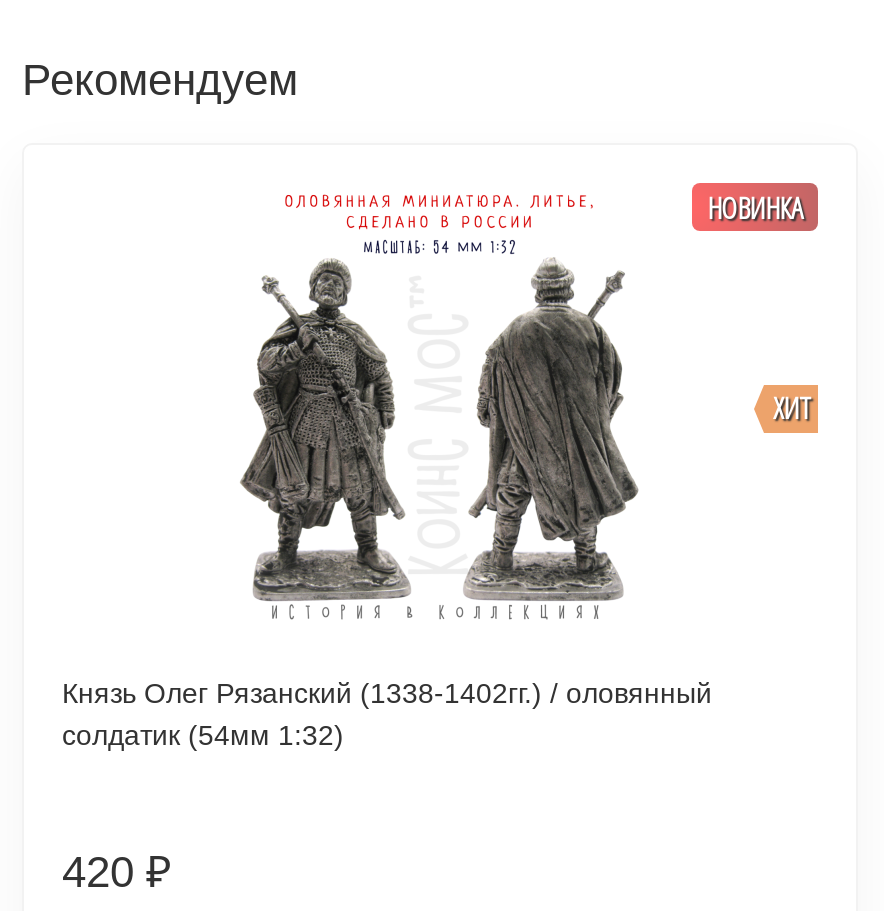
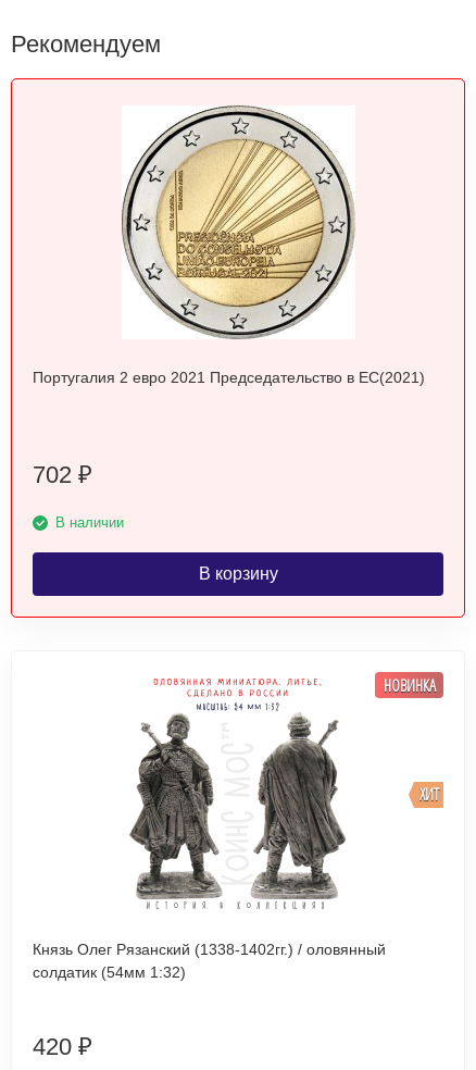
none -> [10,77,466,619] [image] | Португалия 2 евро 2021 Председательство в ЕС(2021)
none -> [33,461,278,583] 702 ₽ | В наличии | В корзину

